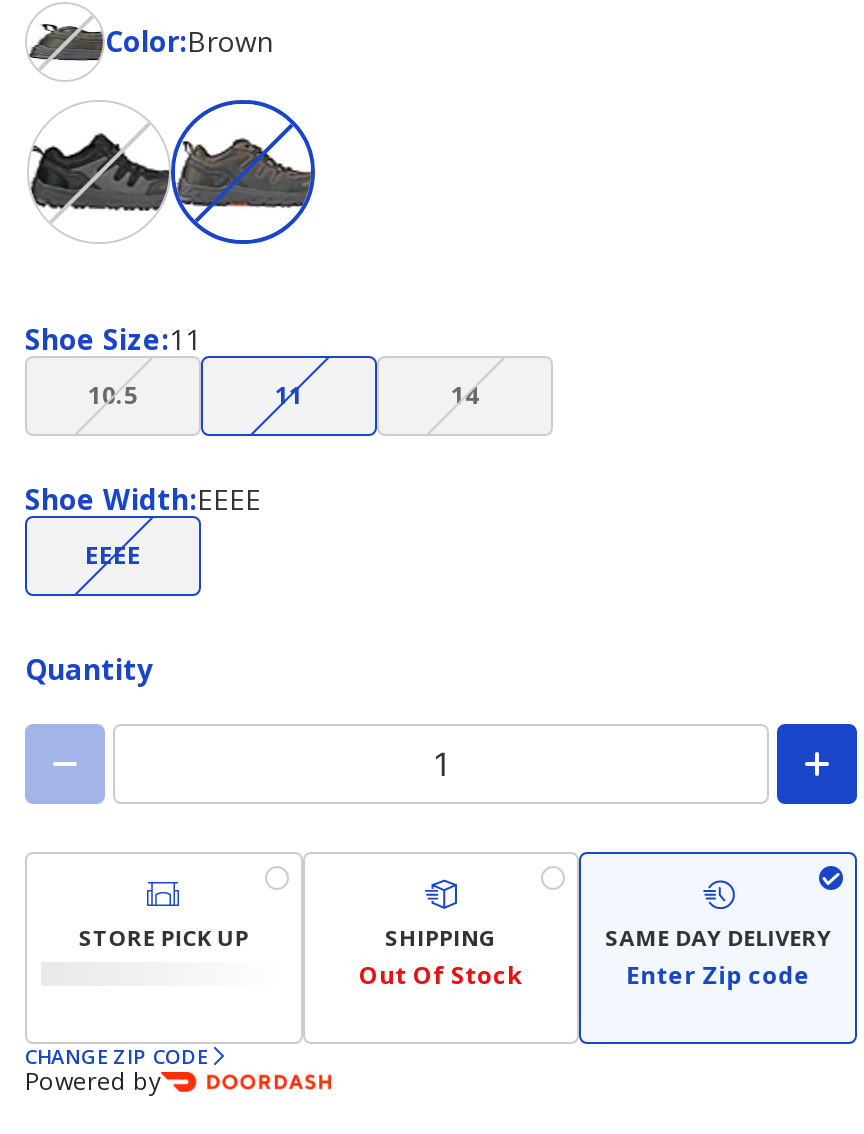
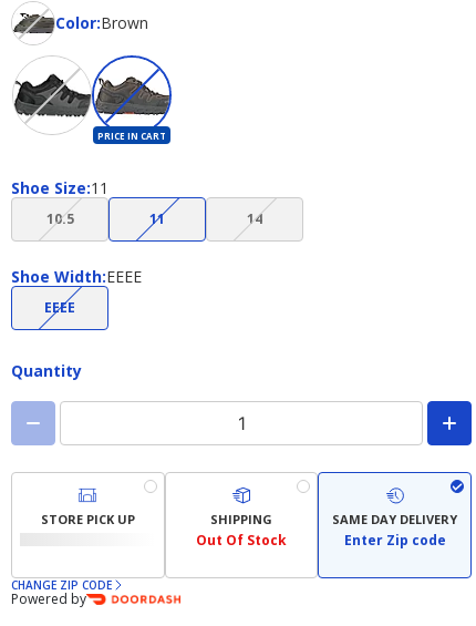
none -> [97,129,166,141] PRICE IN CART

